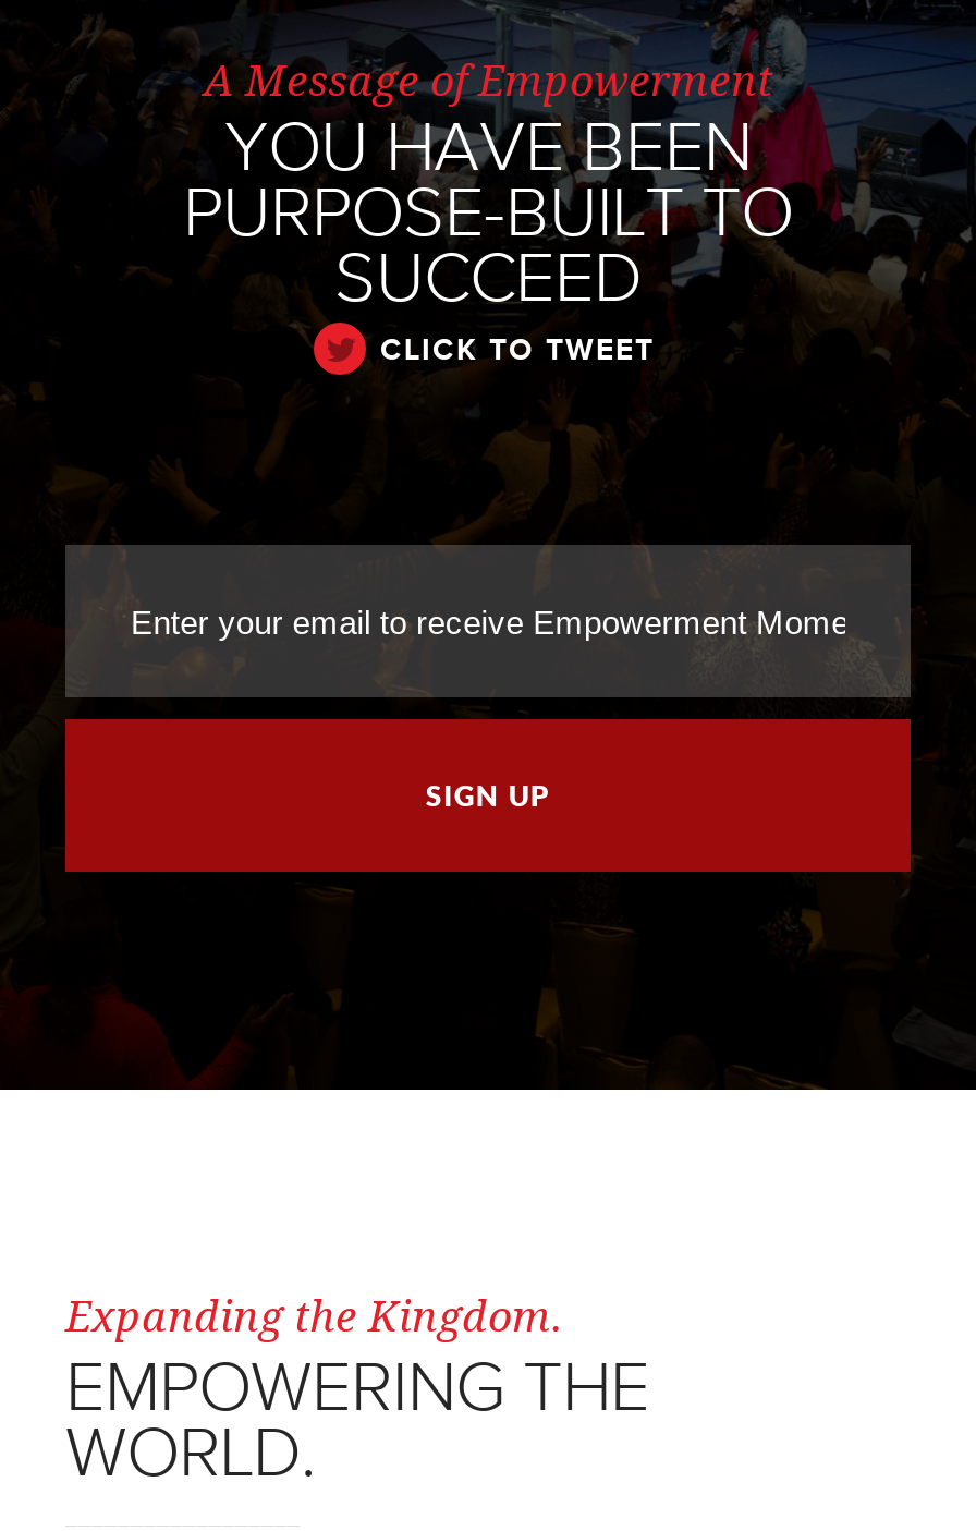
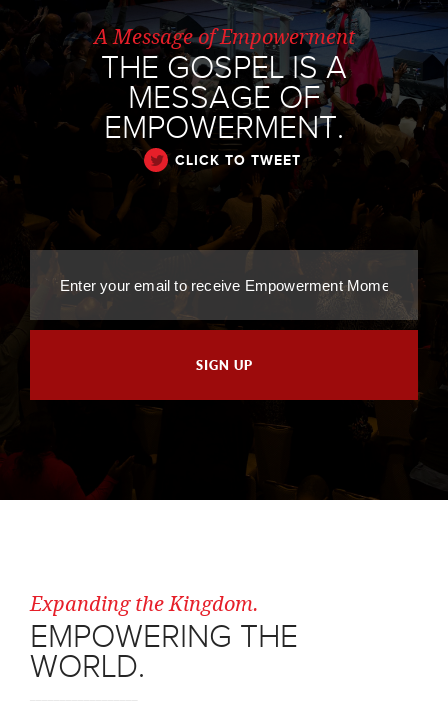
[183,107,793,320] YOU HAVE BEEN | PURPOSE-BUILT TO | SUCCEED -> [101,49,347,147] THE GOSPEL IS A | MESSAGE OF | EMPOWERMENT.

